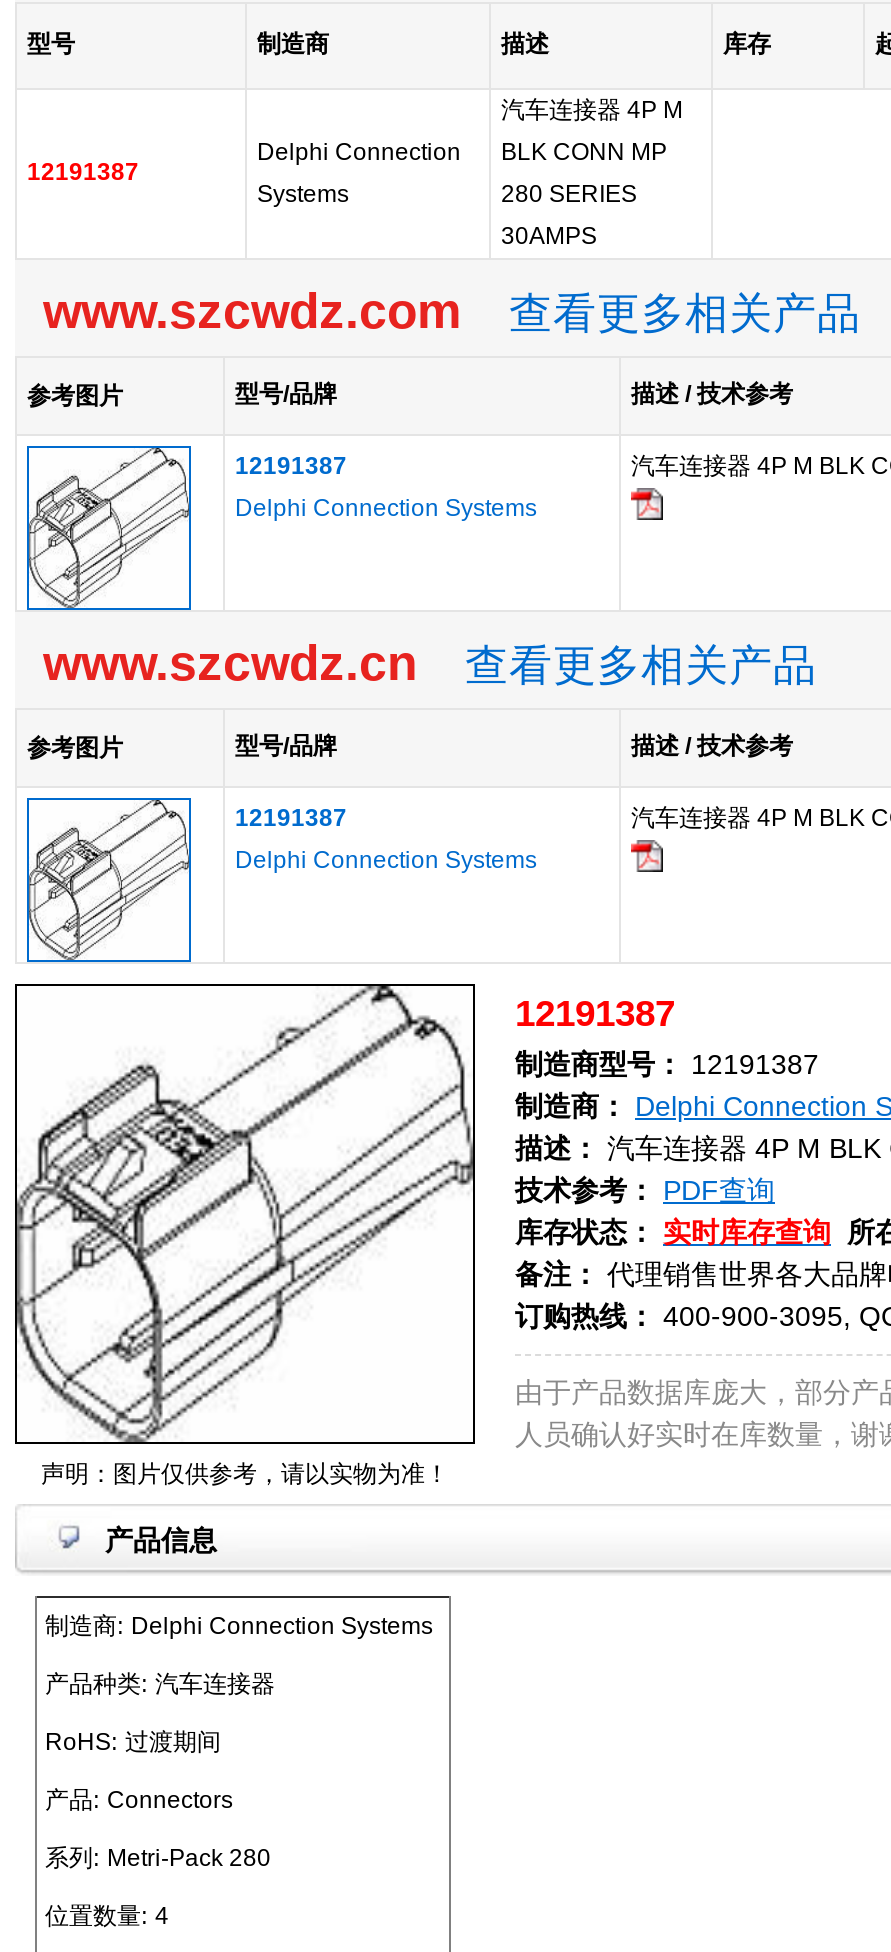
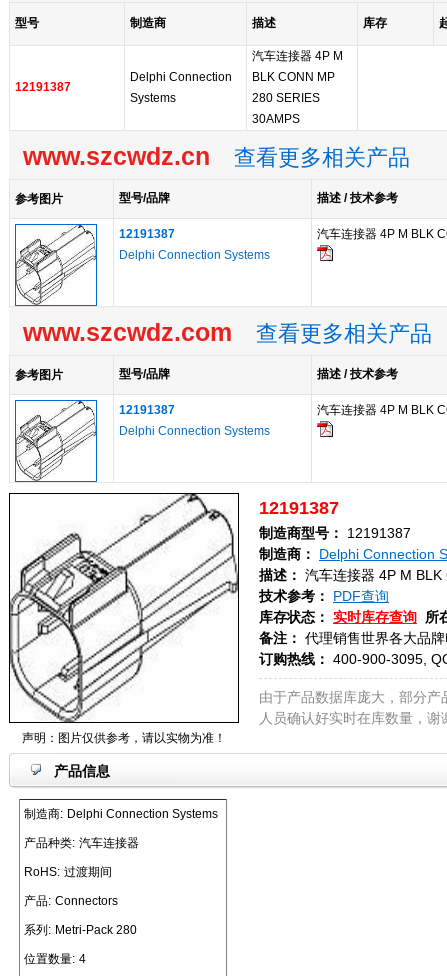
moved [15,282,461,338] -> [9,318,232,346]: www.szcwdz.com
moved [15,634,417,690] -> [9,142,210,170]: www.szcwdz.cn

